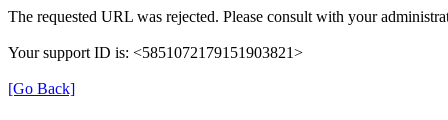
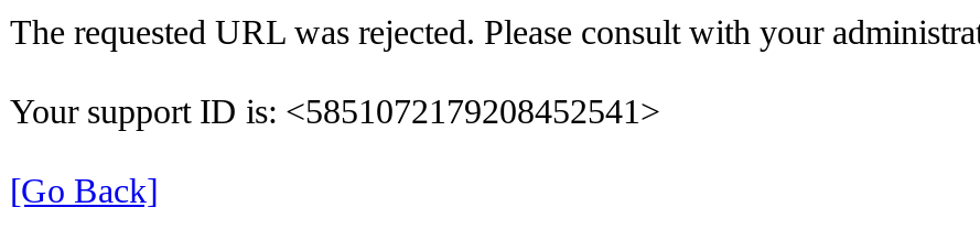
[8,44,303,61] Your support ID is: <5851072179151903821> -> [10,92,660,130] Your support ID is: <5851072179208452541>

